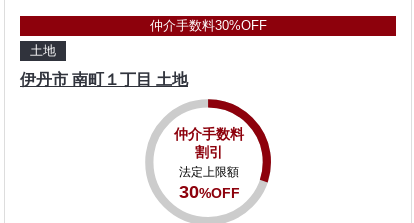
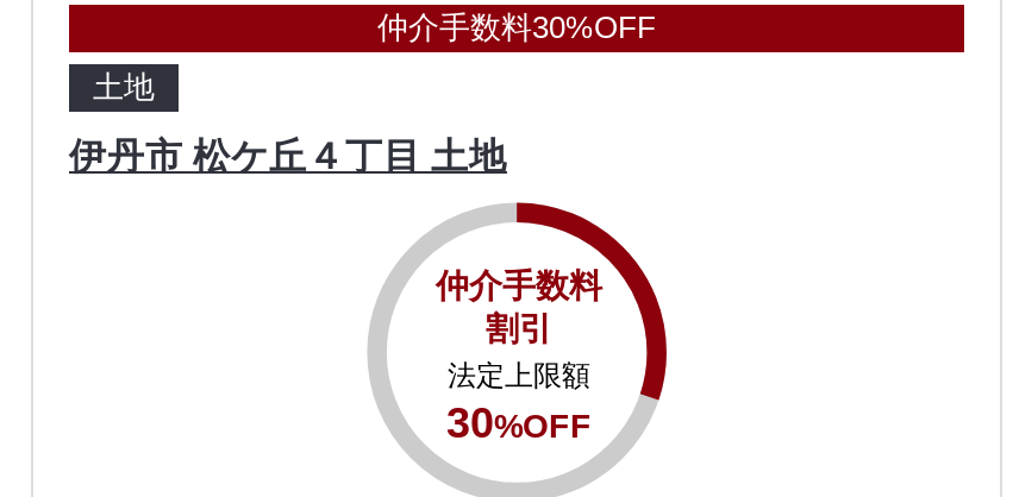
[20,71,188,88] 伊丹市 南町１丁目 土地 -> [69,136,507,176] 伊丹市 松ケ丘４丁目 土地

